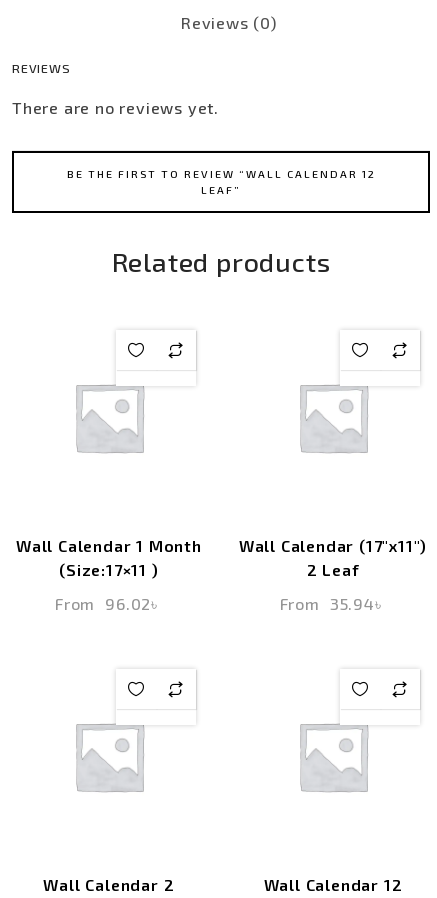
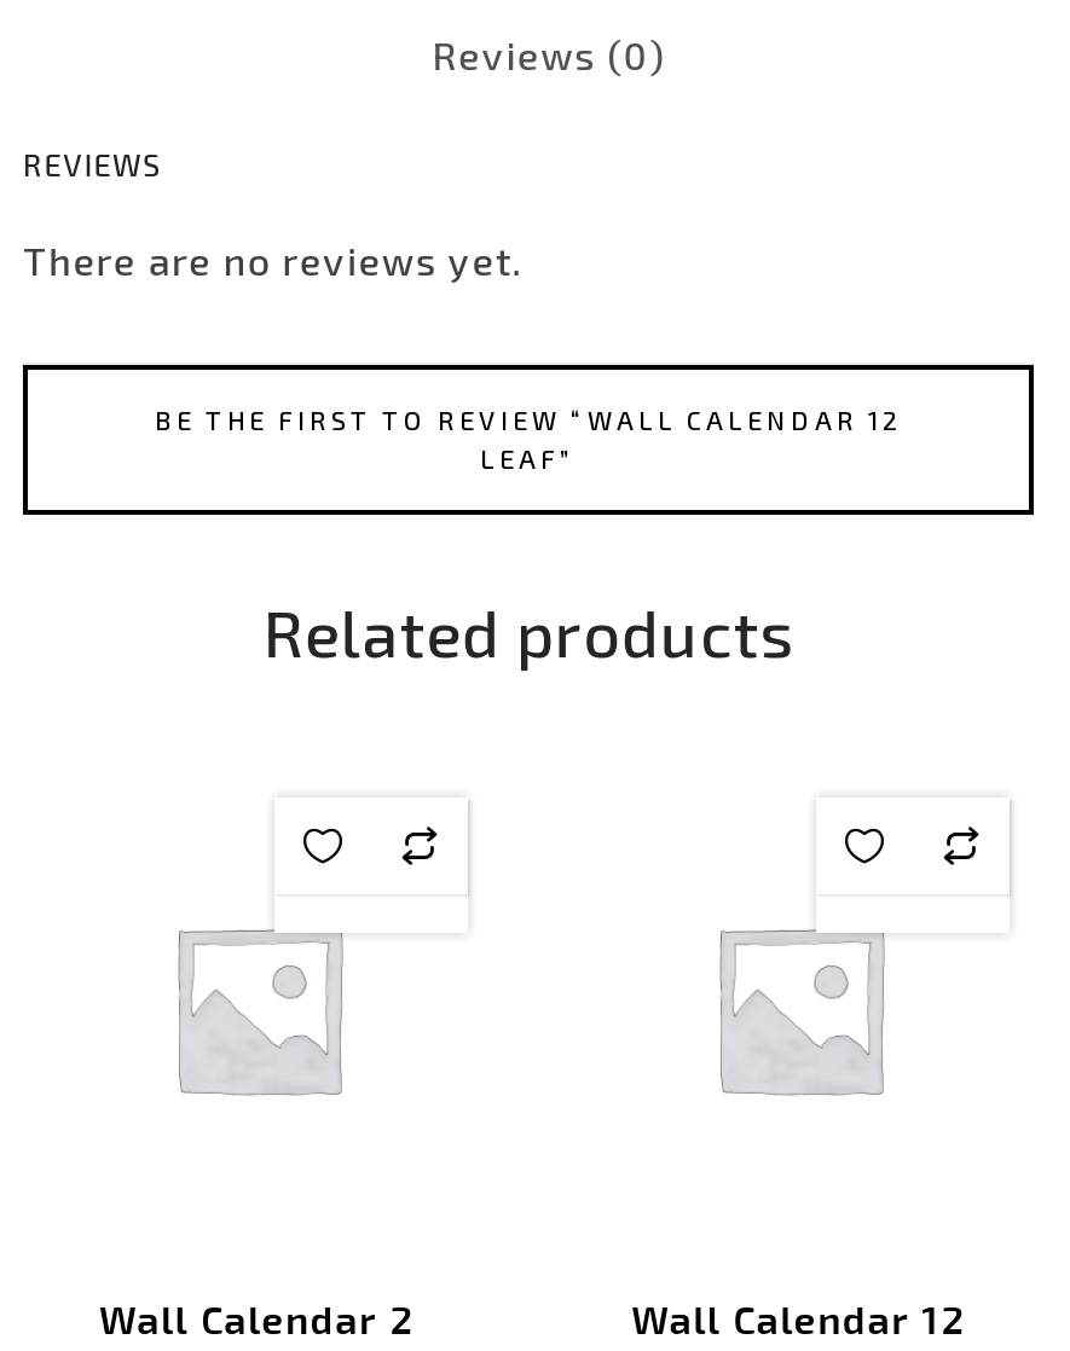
[16,536,202,613] Wall Calendar 1 Month | (Size:17×11 ) | From 96.02৳ -> none
[239,536,427,613] Wall Calendar (17″x11″) | 2 Leaf | From 35.94৳ -> none

